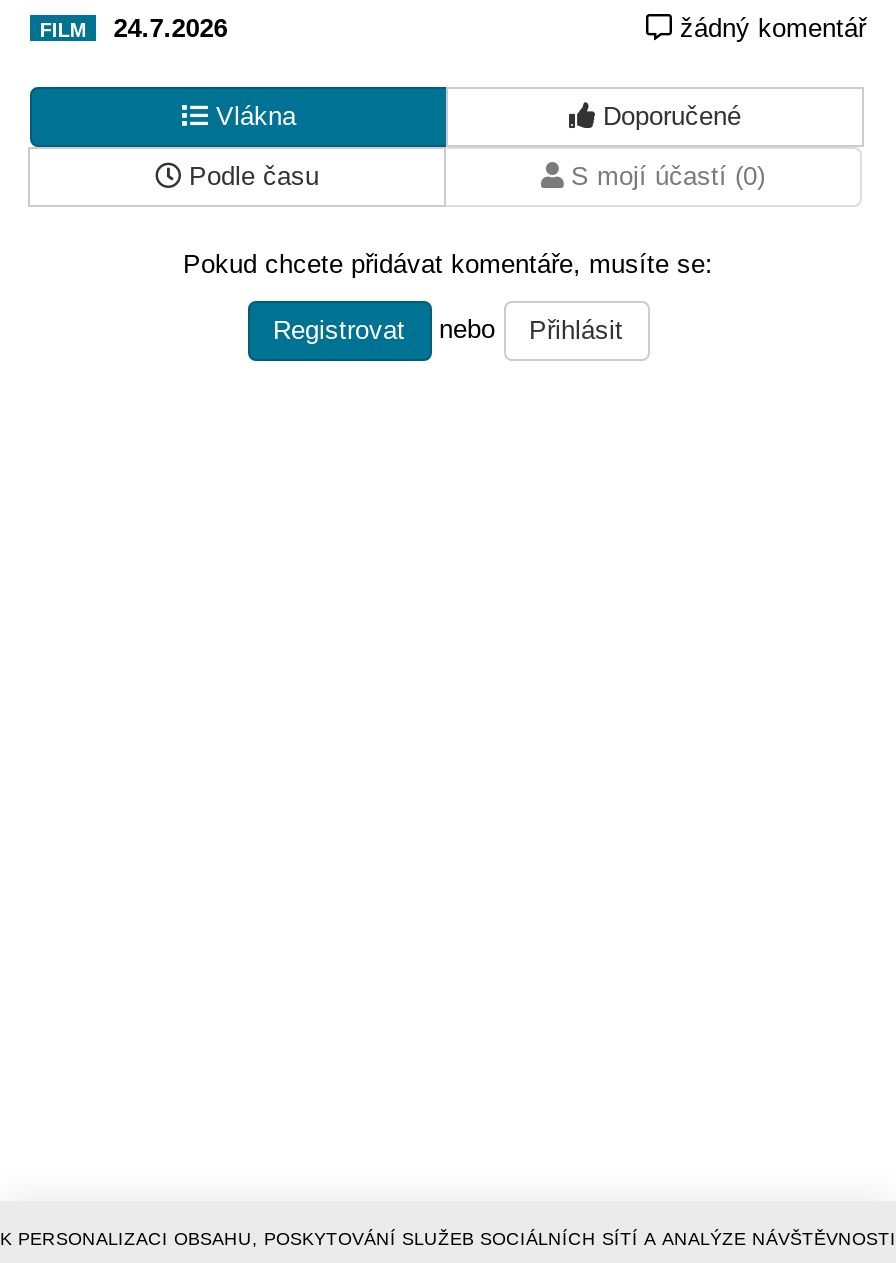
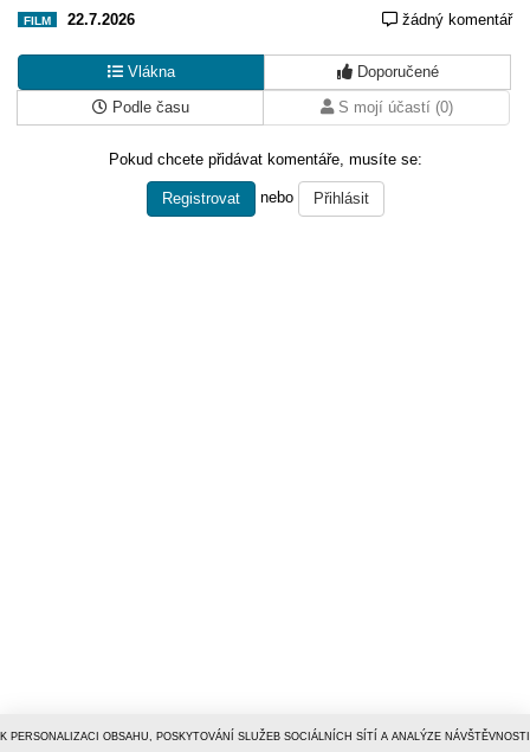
[40,13,228,43] FILM 24.7.2026 -> [24,11,135,28] FILM 22.7.2026

